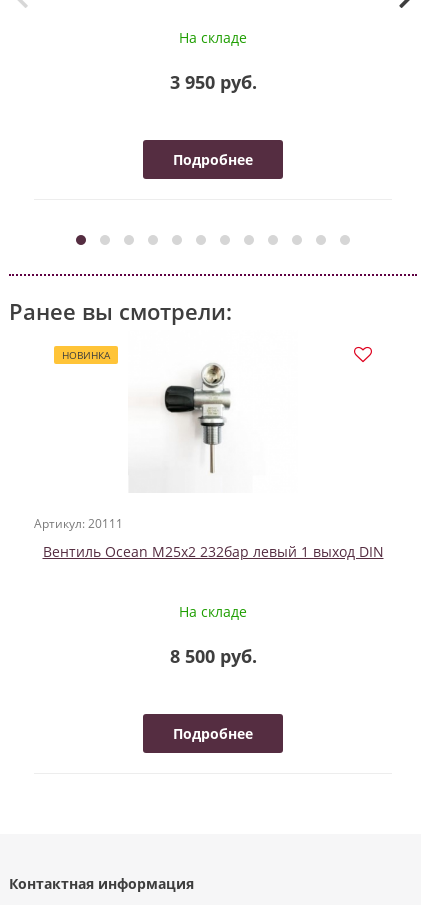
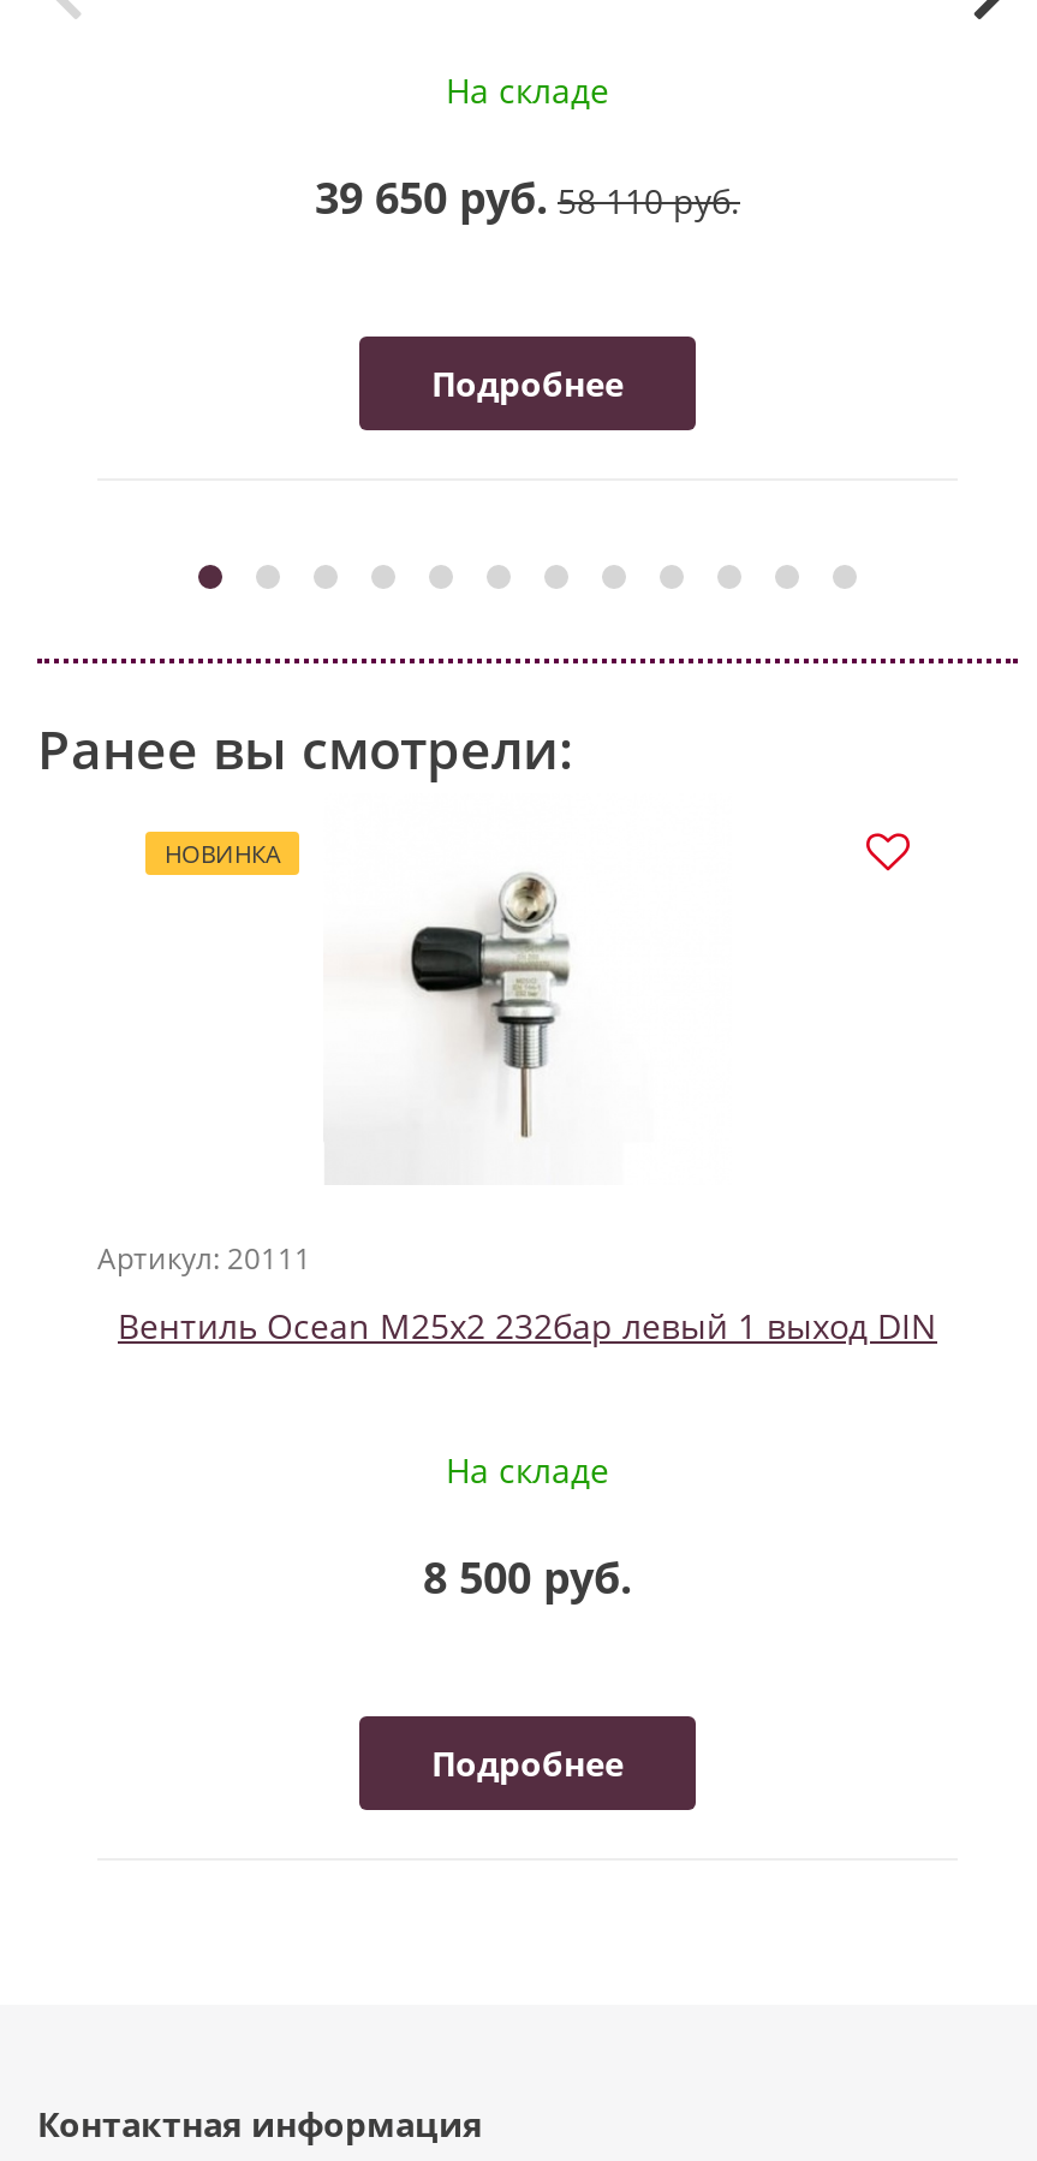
[169,70,256,94] 3 950 руб. -> [315,168,740,226] 39 650 руб. 58 110 руб.

